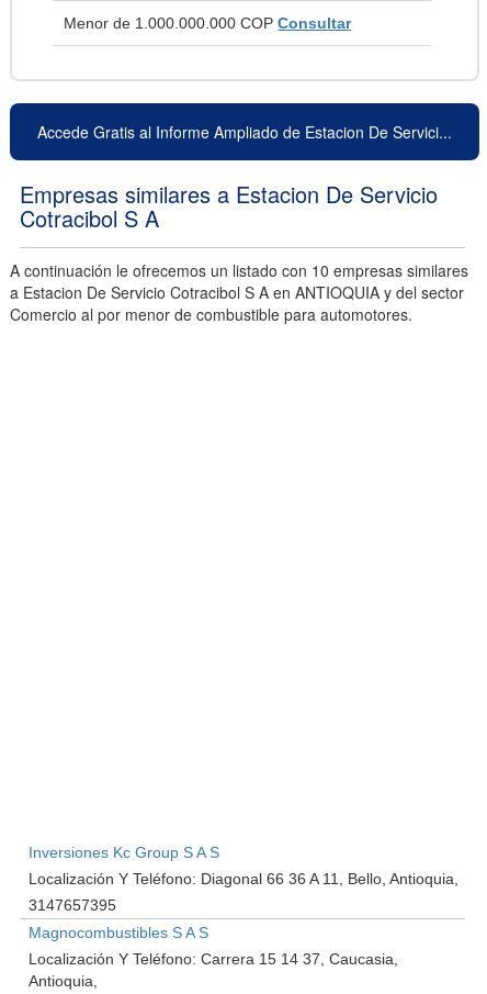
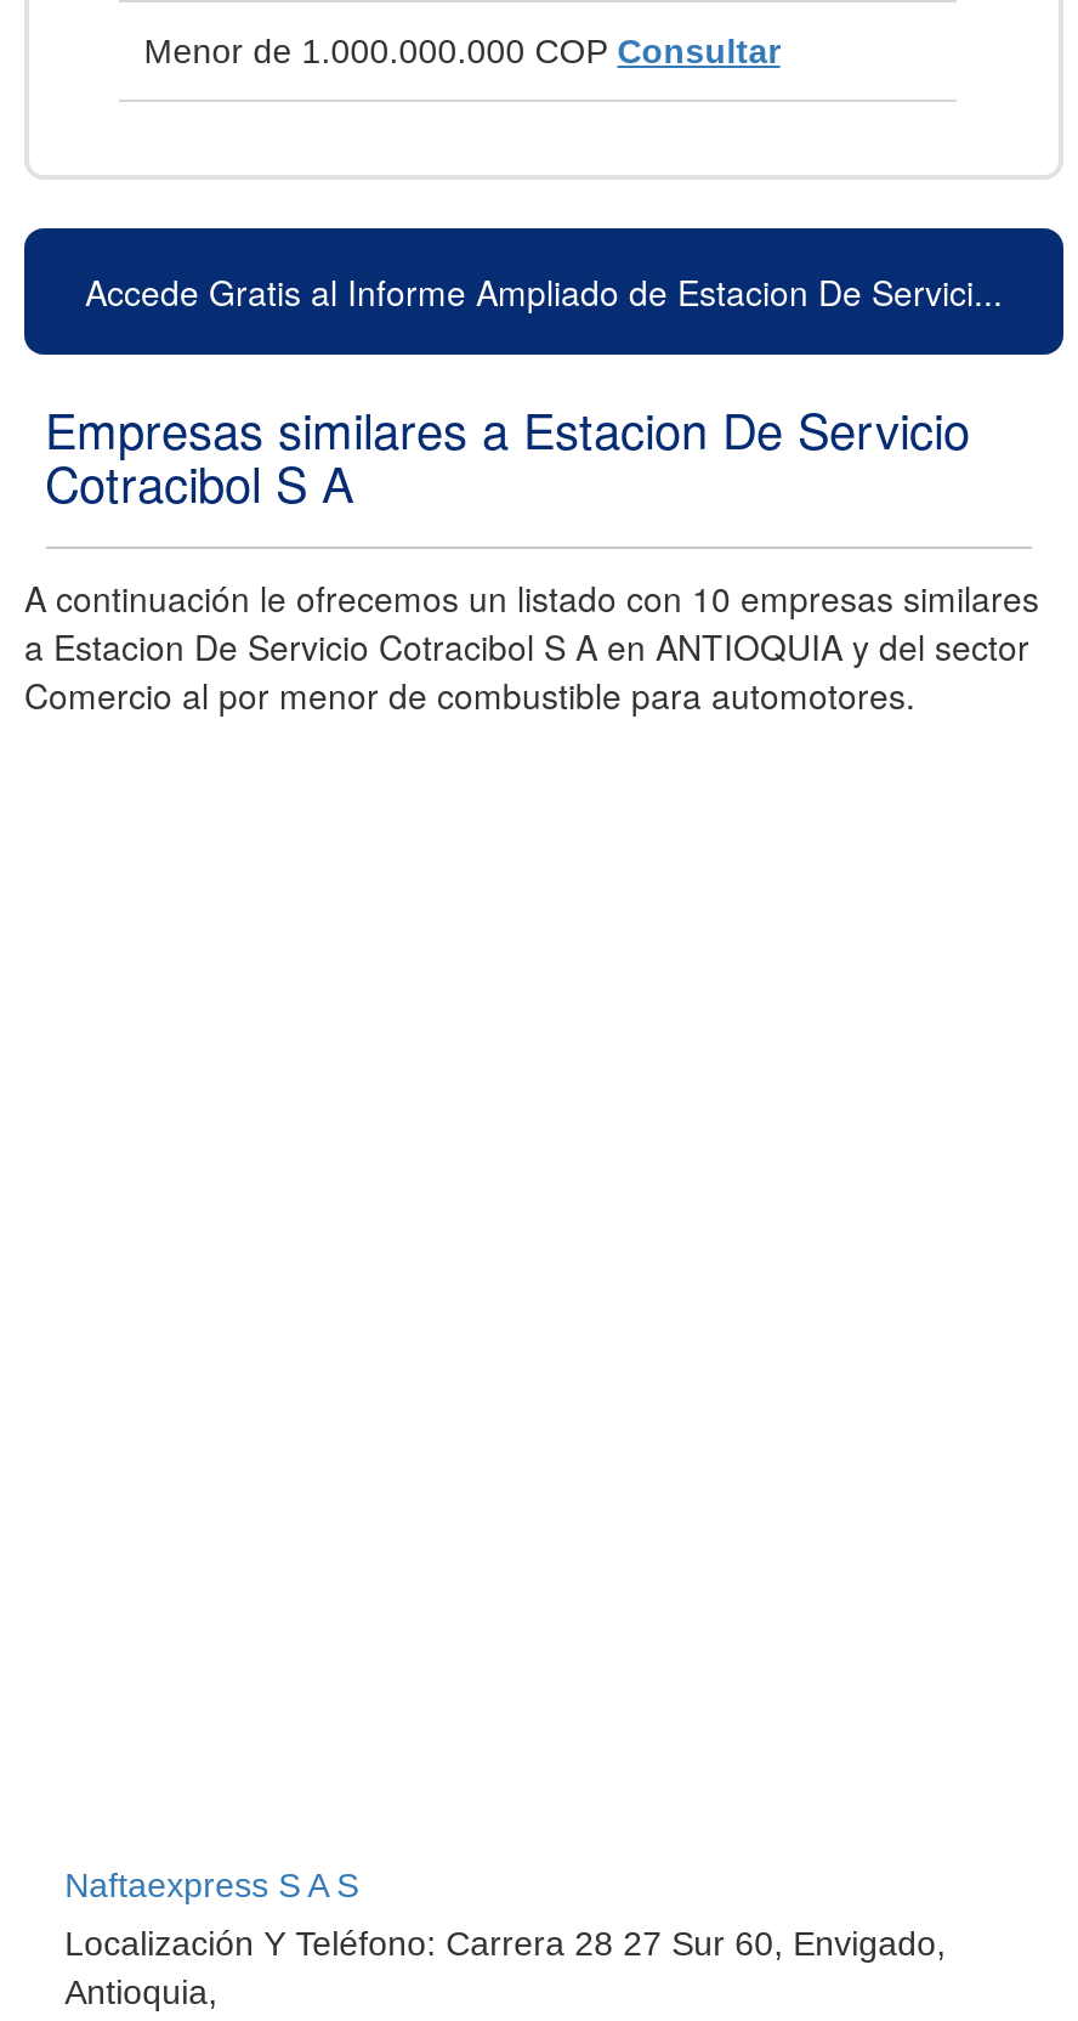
[28,843,454,968] Inversiones Kc Group S A S | Localización Y Teléfono: Diagonal 66 36 A 11, Bello, Antioquia | 3147657395 | Magnocombustibles S A S | Localización Y Teléfono: Carrera 15 14 37, Caucasia, -> [65,1865,946,1962] Naftaexpress S A S | Localización Y Teléfono: Carrera 28 27 Sur 60, Envigado,

